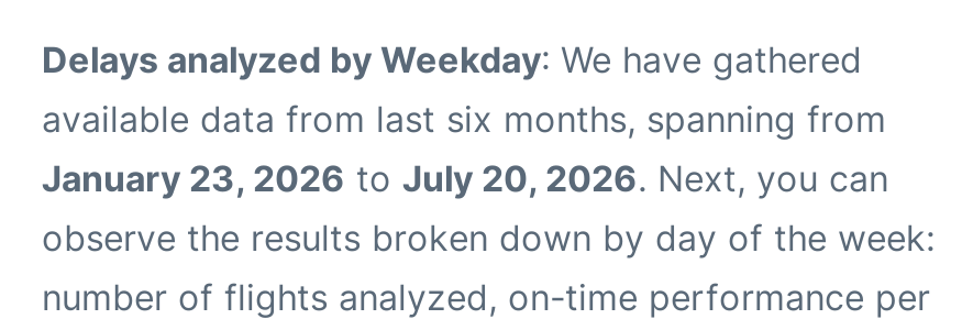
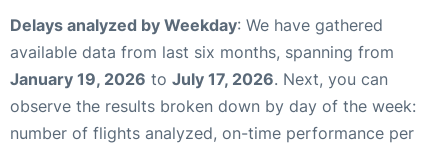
[42,156,888,200] January 23, 2026 to July 20, 2026. Next, you can -> [10,69,388,89] January 19, 2026 to July 17, 2026. Next, you can

